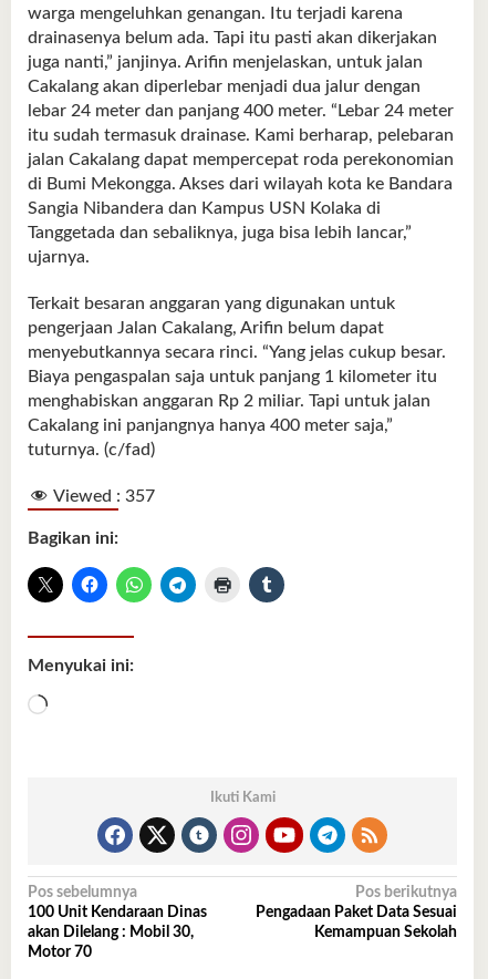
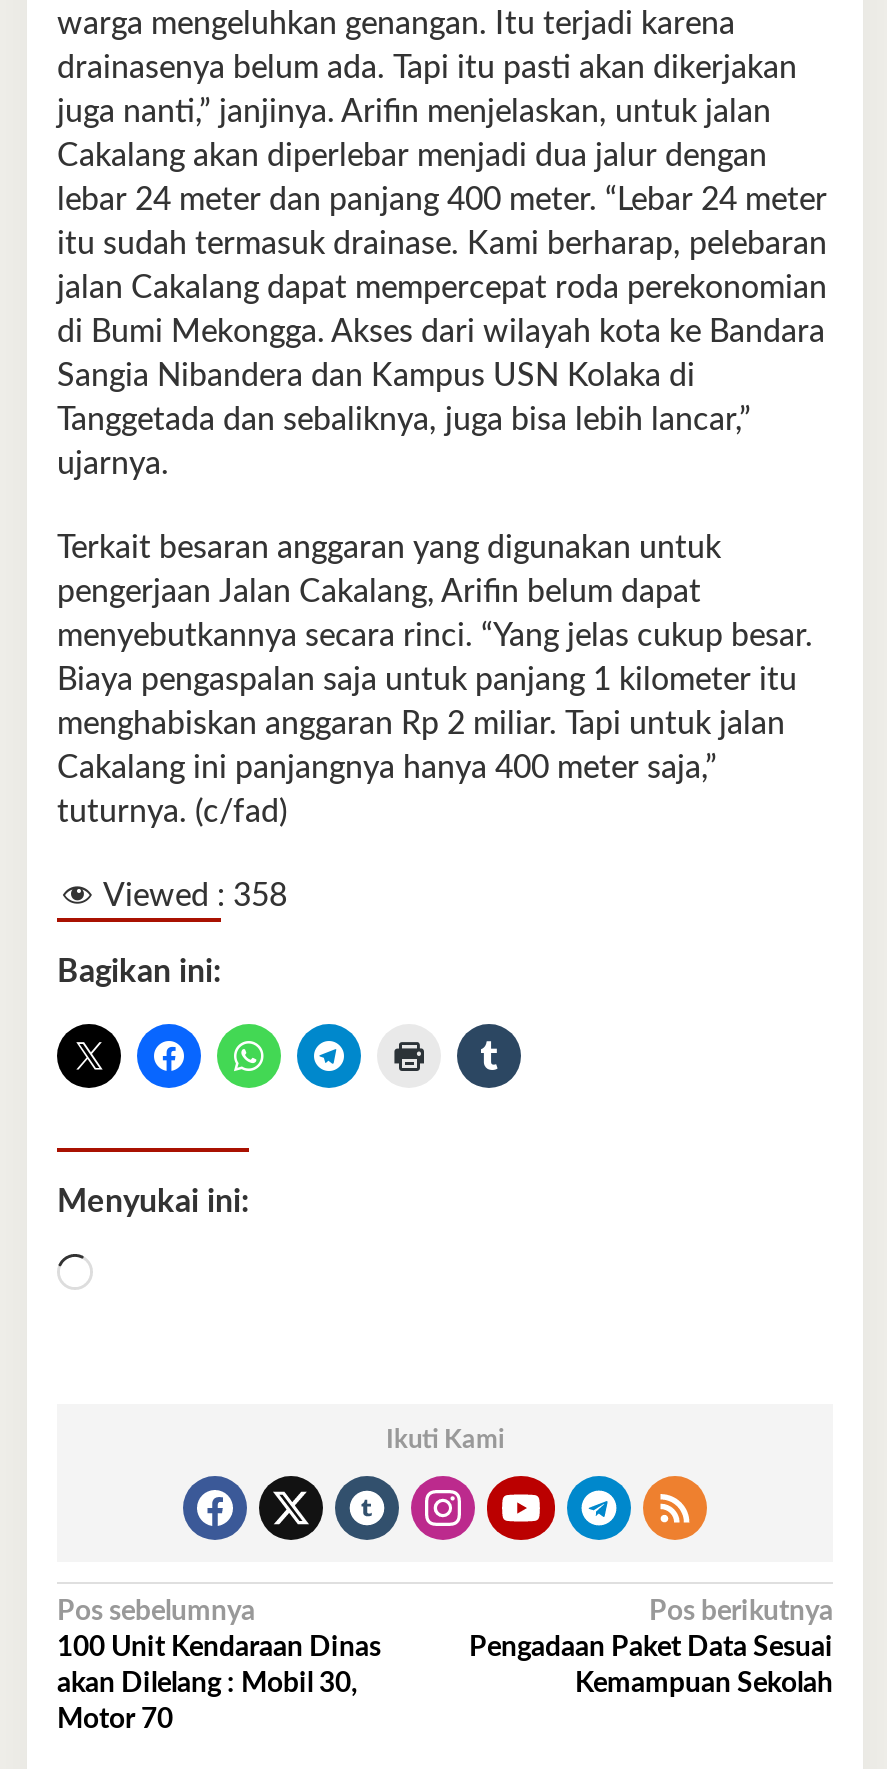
[53,487,155,505] Viewed : 357 -> [103,880,287,912] Viewed : 358

